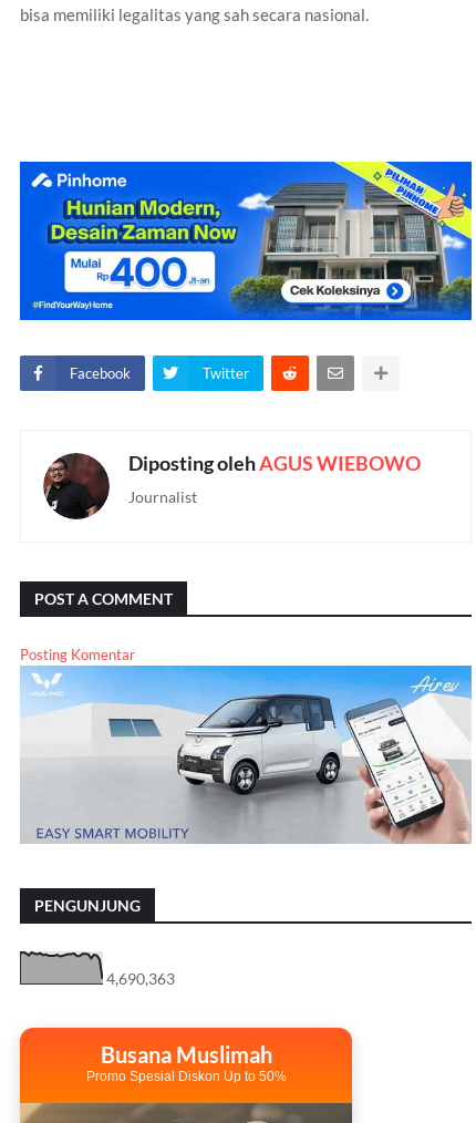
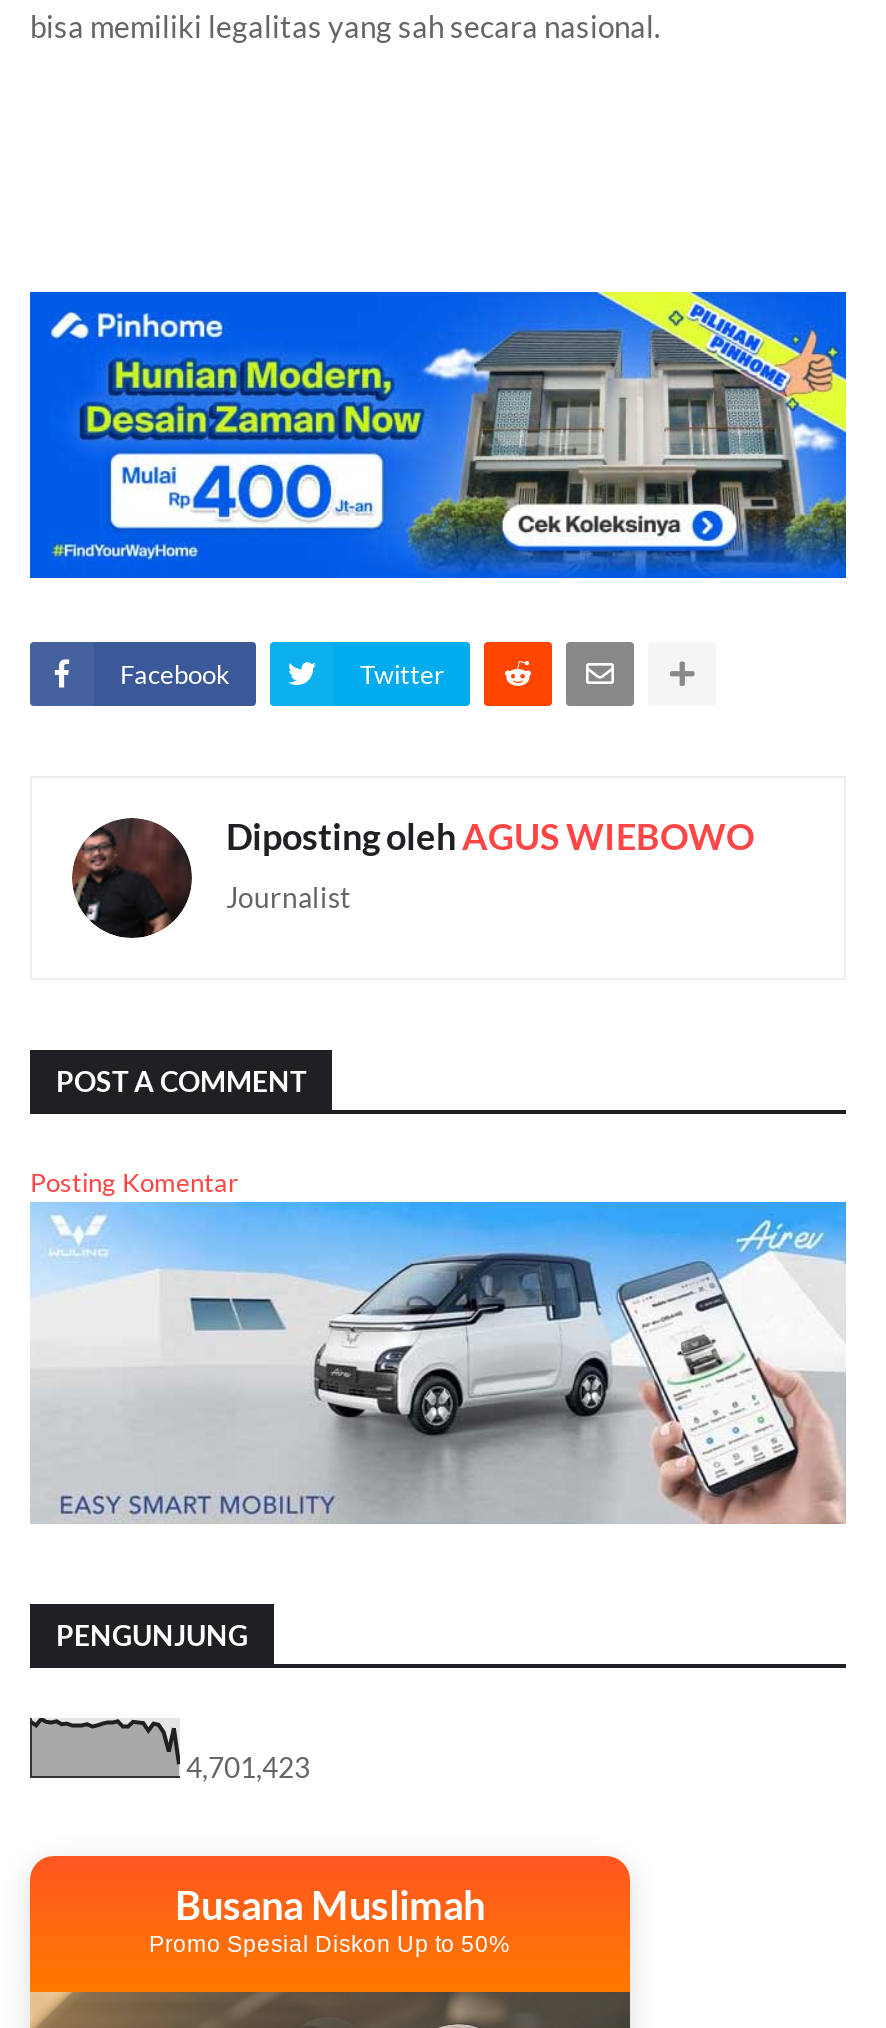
[106,969,175,988] 4,690,363 -> [186,1750,310,1784] 4,701,423

